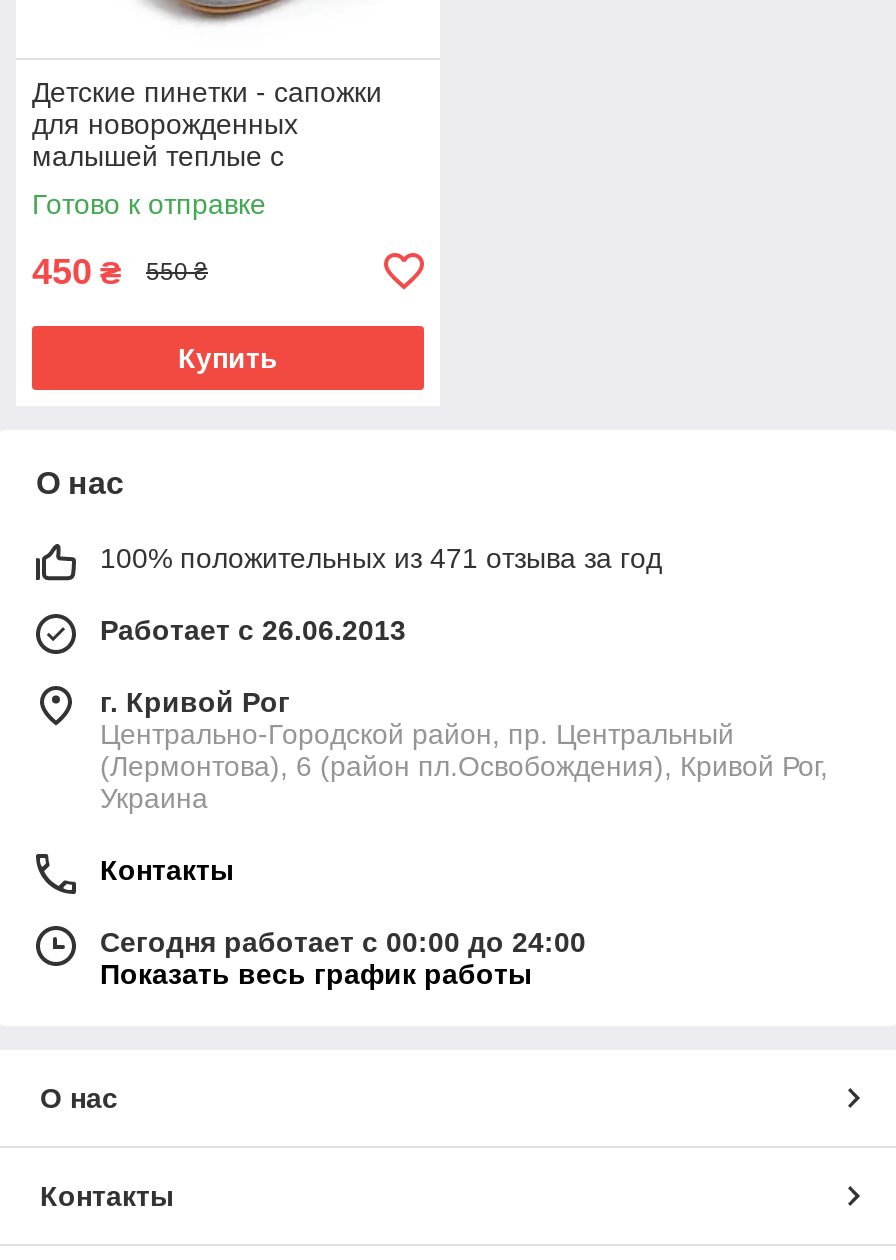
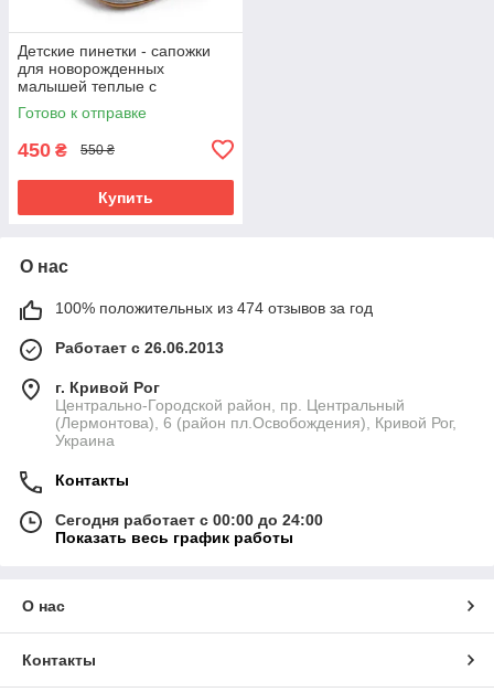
[100,542,662,574] 100% положительных из 471 отзыва за год -> [55,299,373,317] 100% положительных из 474 отзывов за год

